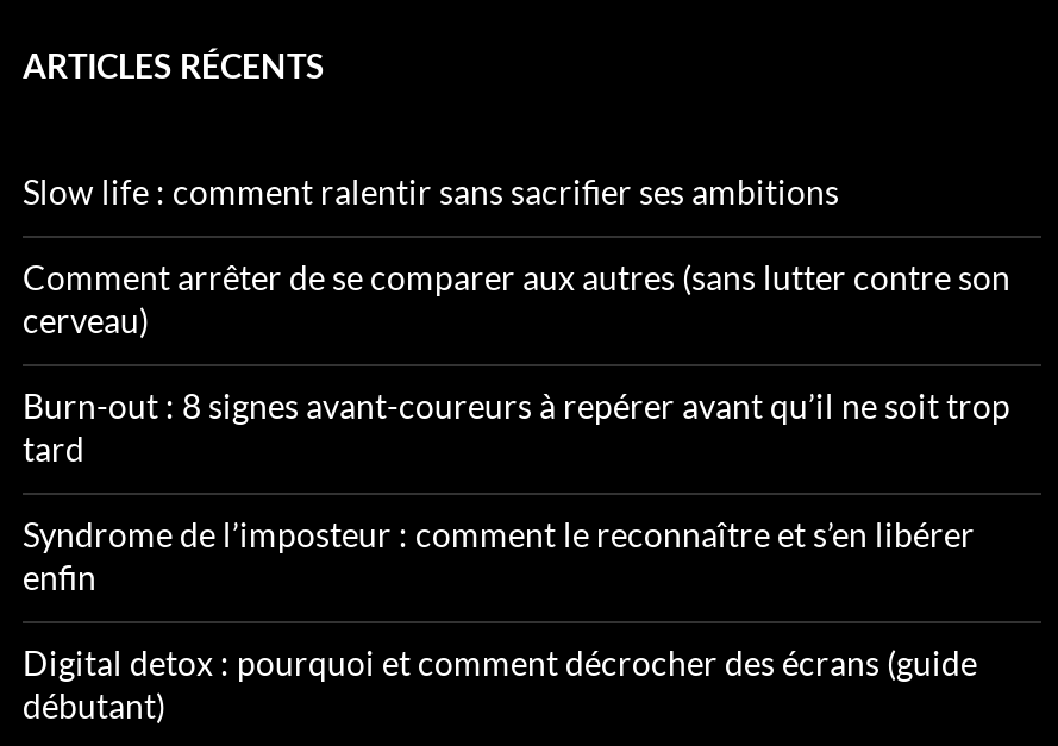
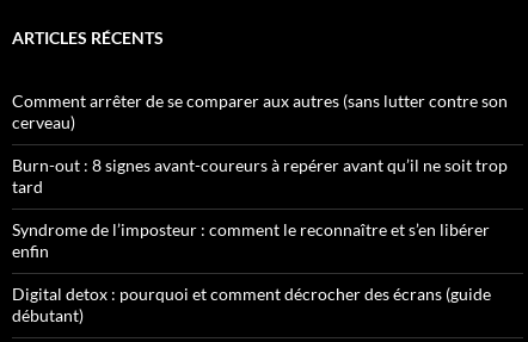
[23,172,839,212] Slow life : comment ralentir sans sacrifier ses ambitions -> none

